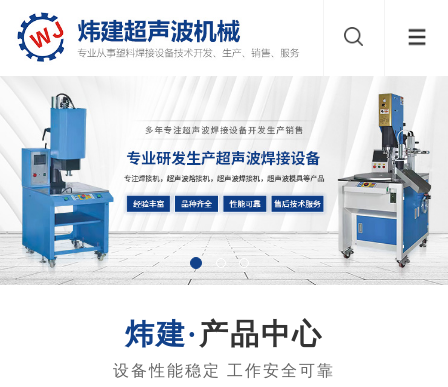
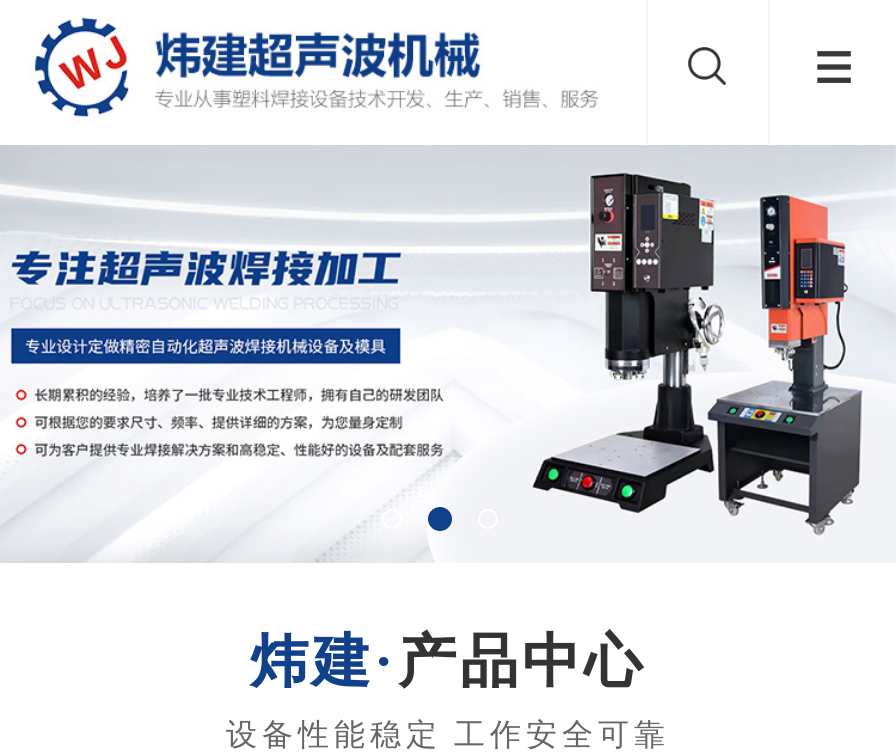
[3,77,445,285] [image] -> [6,145,882,561] [image]

